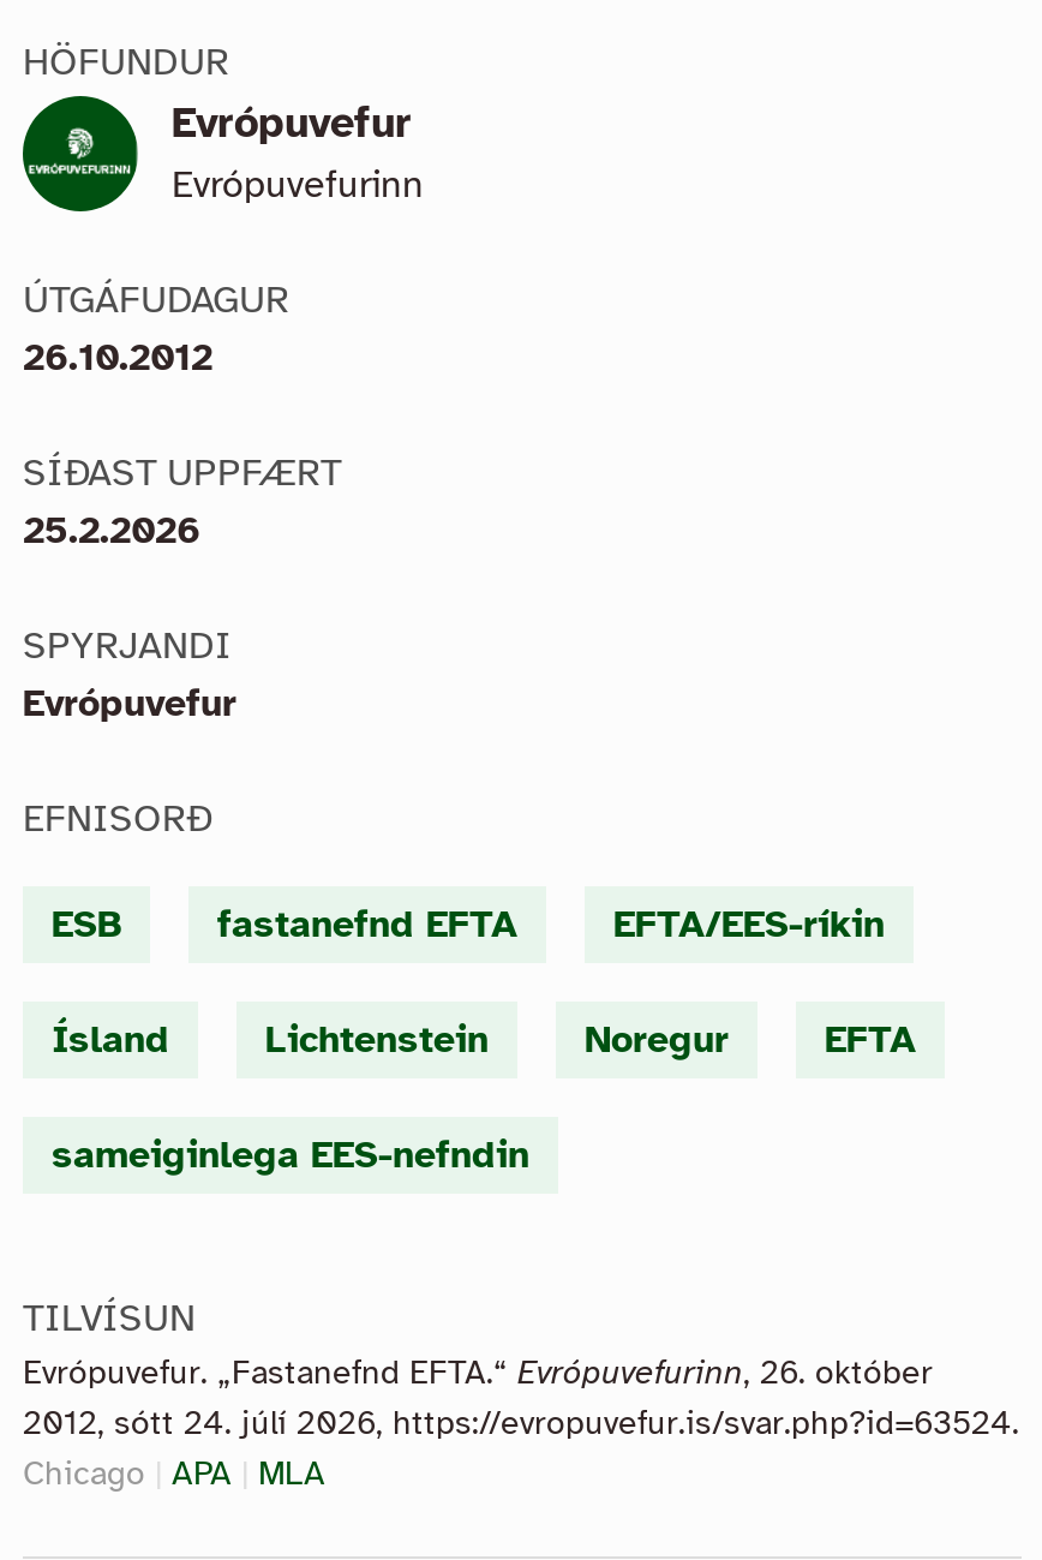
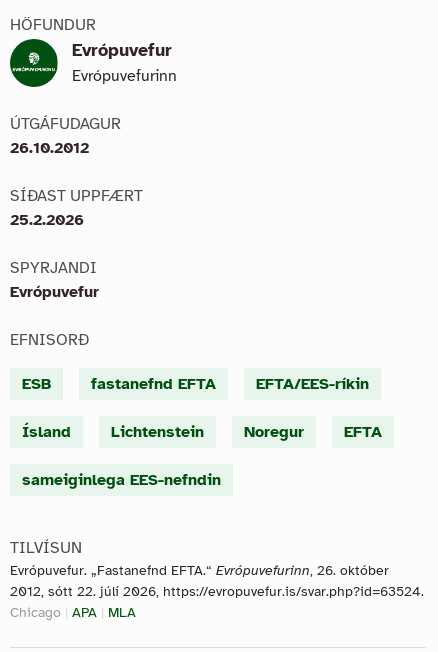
[23,1403,1019,1444] 2012, sótt 24. júlí 2026, https://evropuvefur.is/svar.php?id=63524. -> [10,583,424,600] 2012, sótt 22. júlí 2026, https://evropuvefur.is/svar.php?id=63524.

